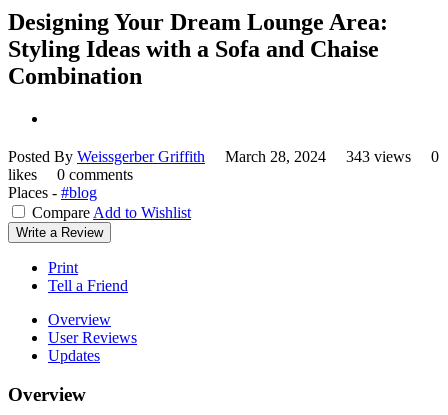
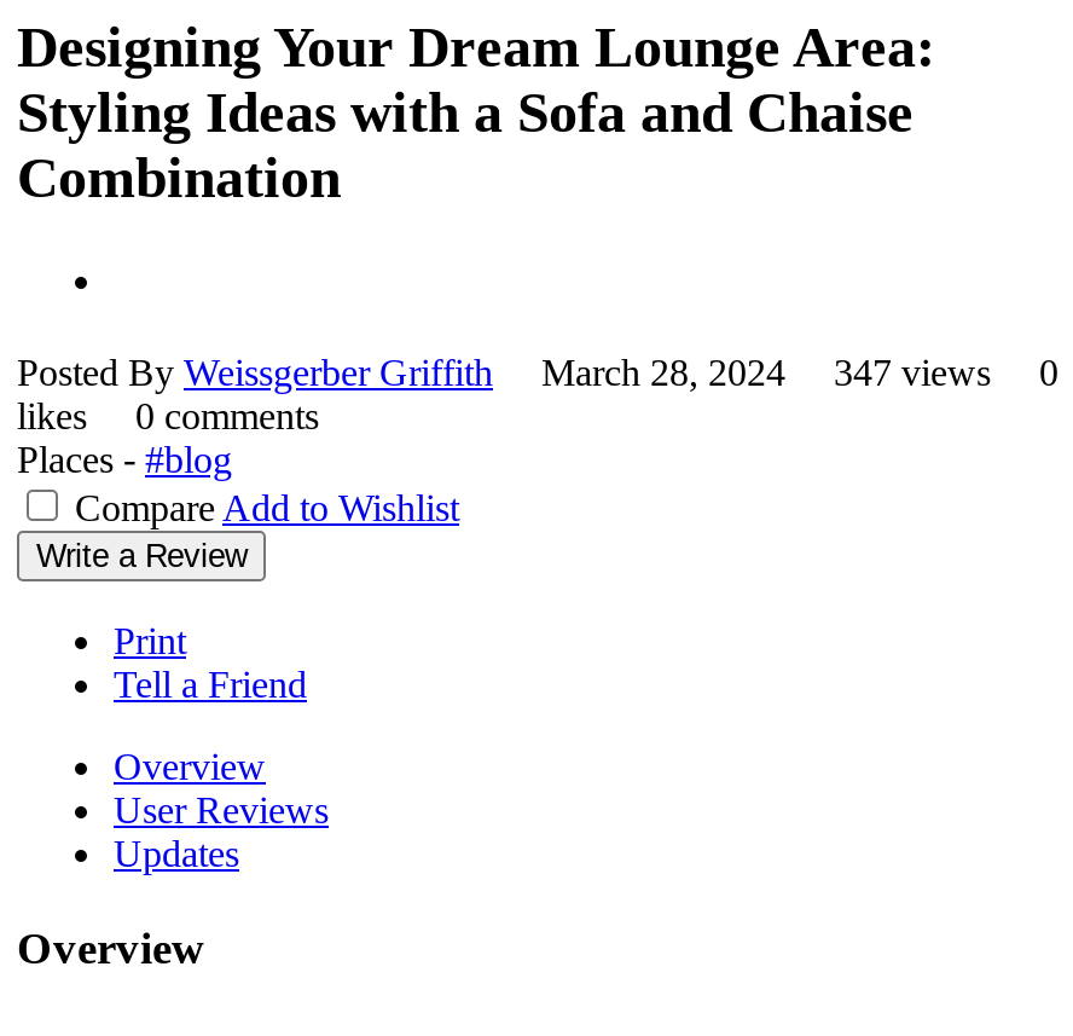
[8,148,439,165] Posted By Weissgerber Griffith March 28, 2024 343 views 0 -> [17,352,1058,393] Posted By Weissgerber Griffith March 28, 2024 347 views 0

